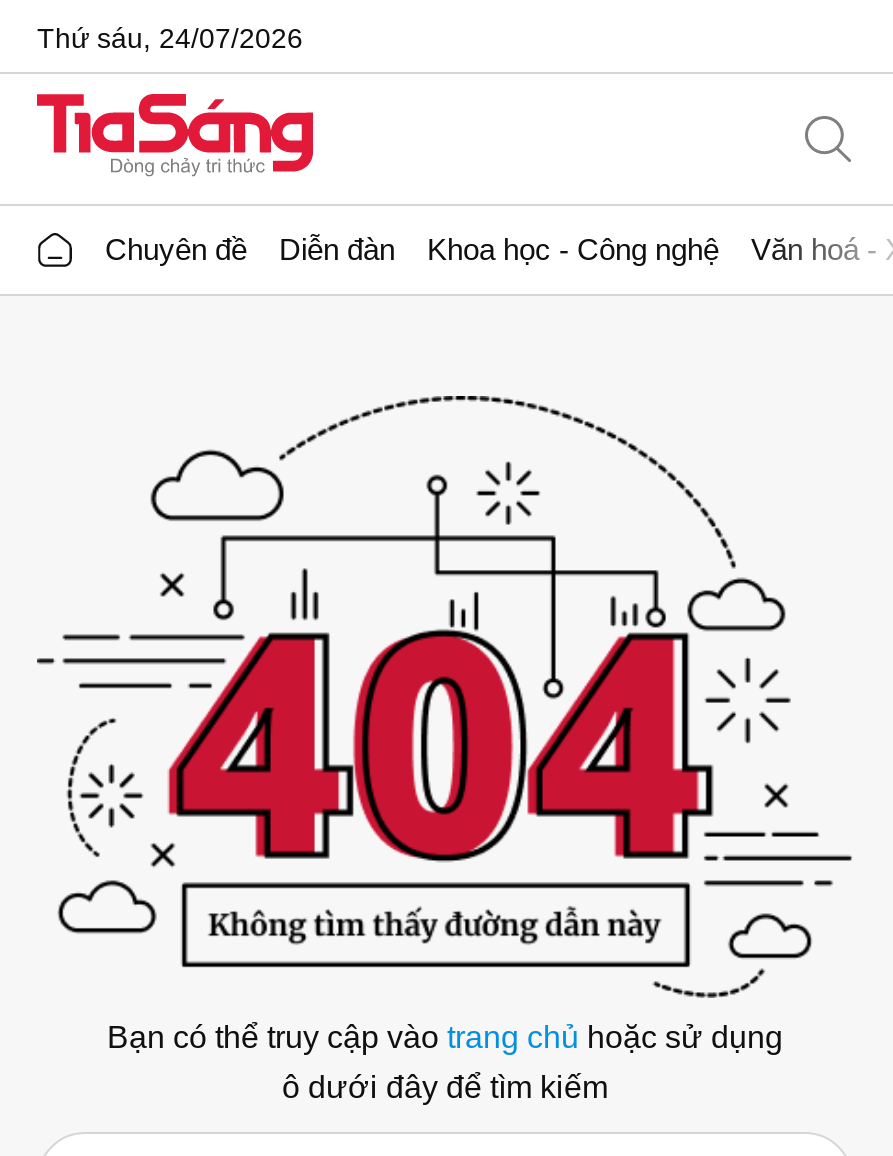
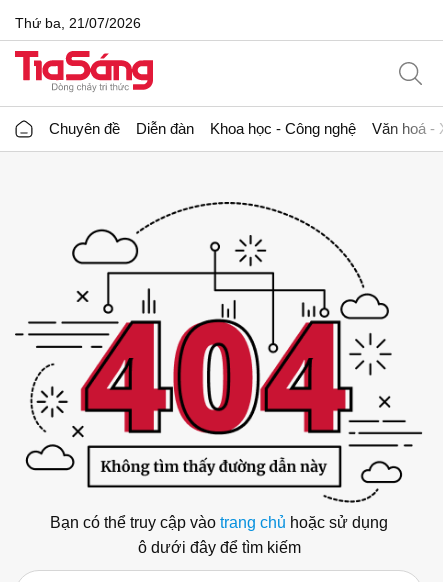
[37,21,303,53] Thứ sáu, 24/07/2026 -> [15,14,141,30] Thứ ba, 21/07/2026

